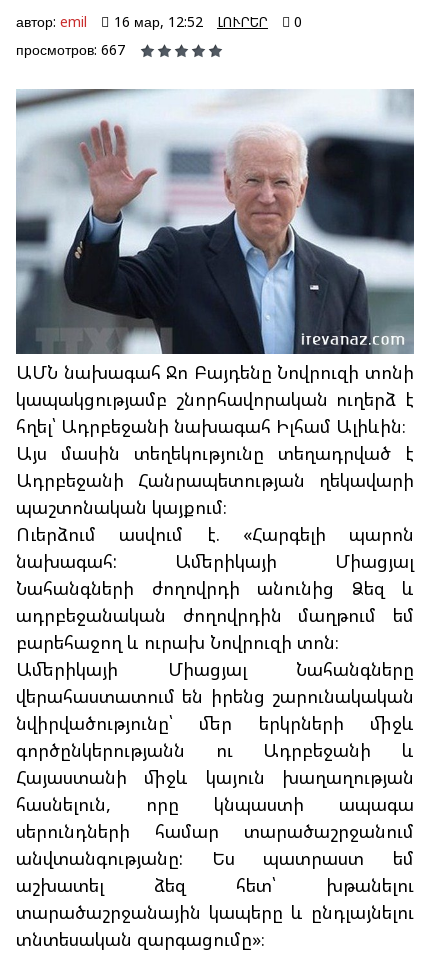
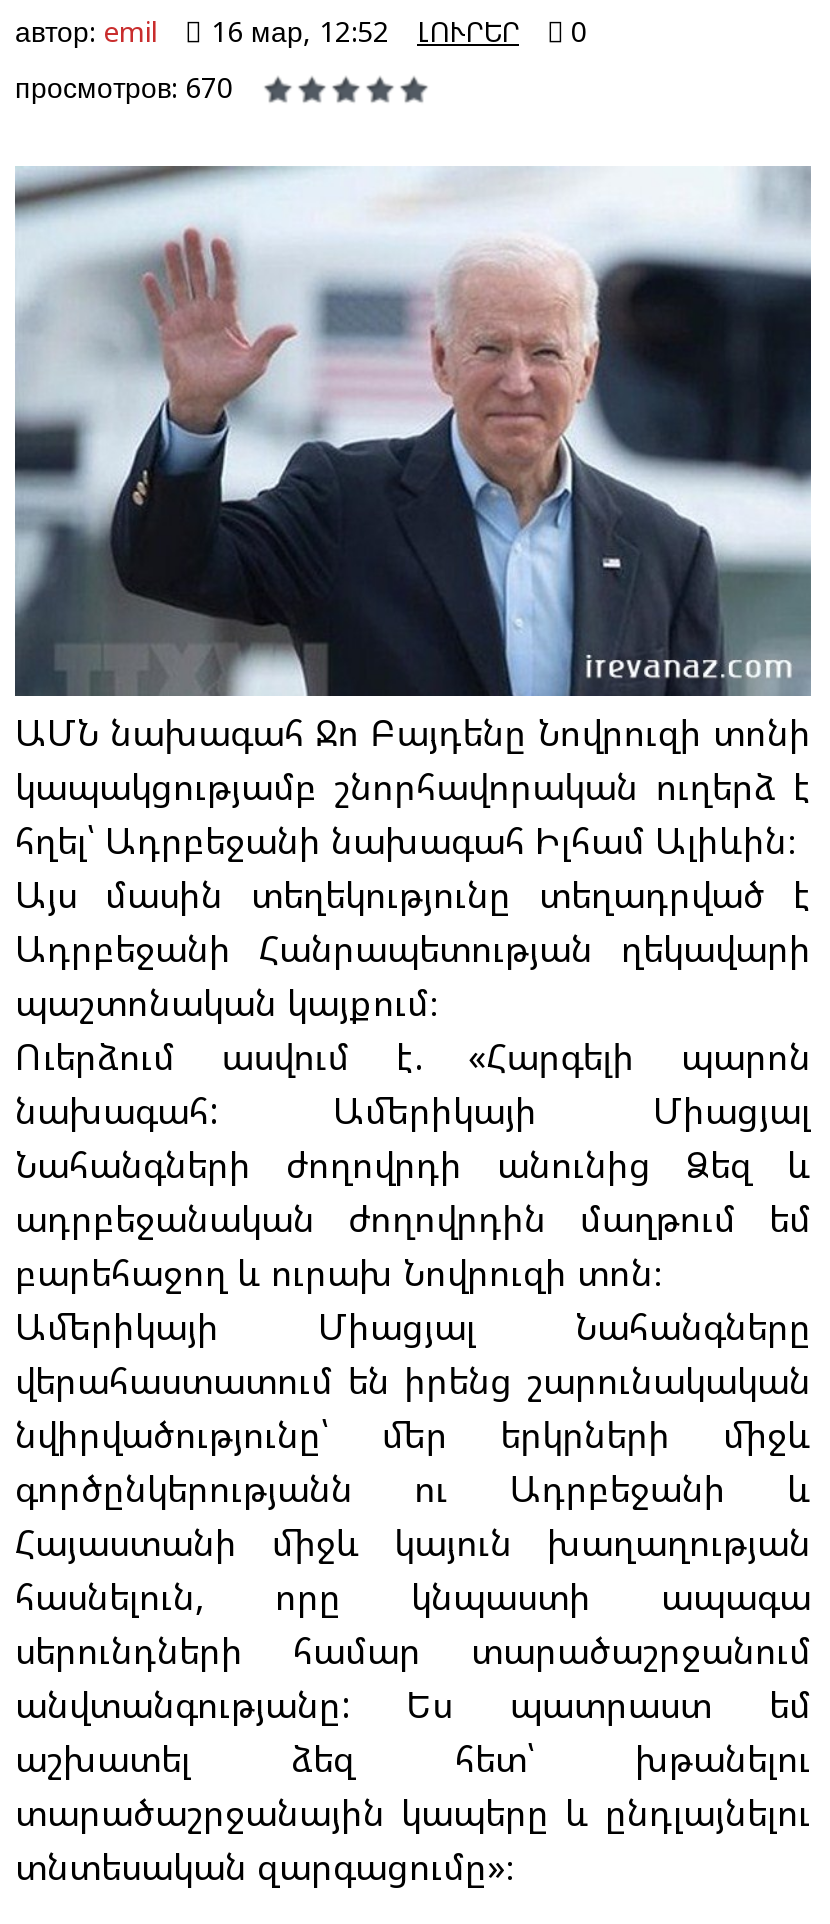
[16,40,125,59] просмотров: 667 -> [15,68,233,106] просмотров: 670

